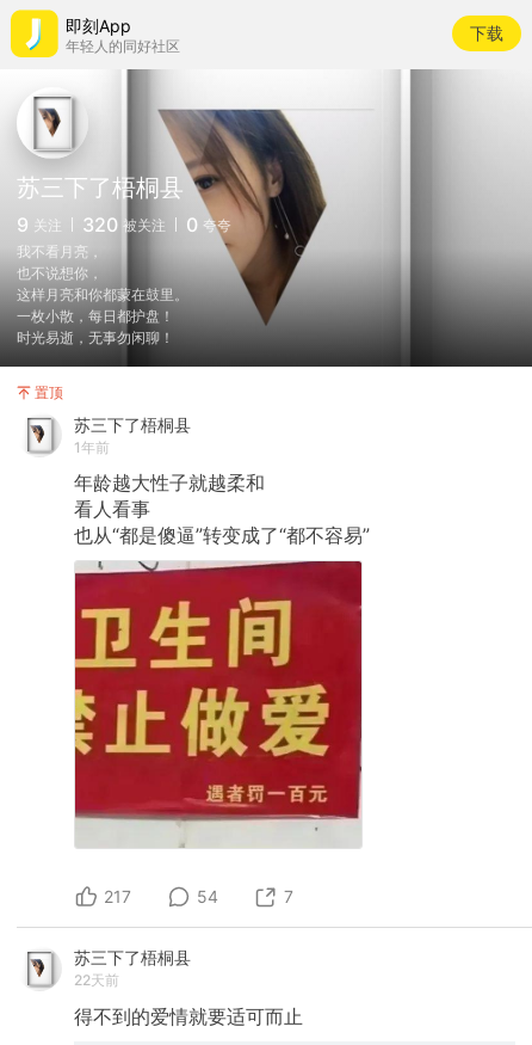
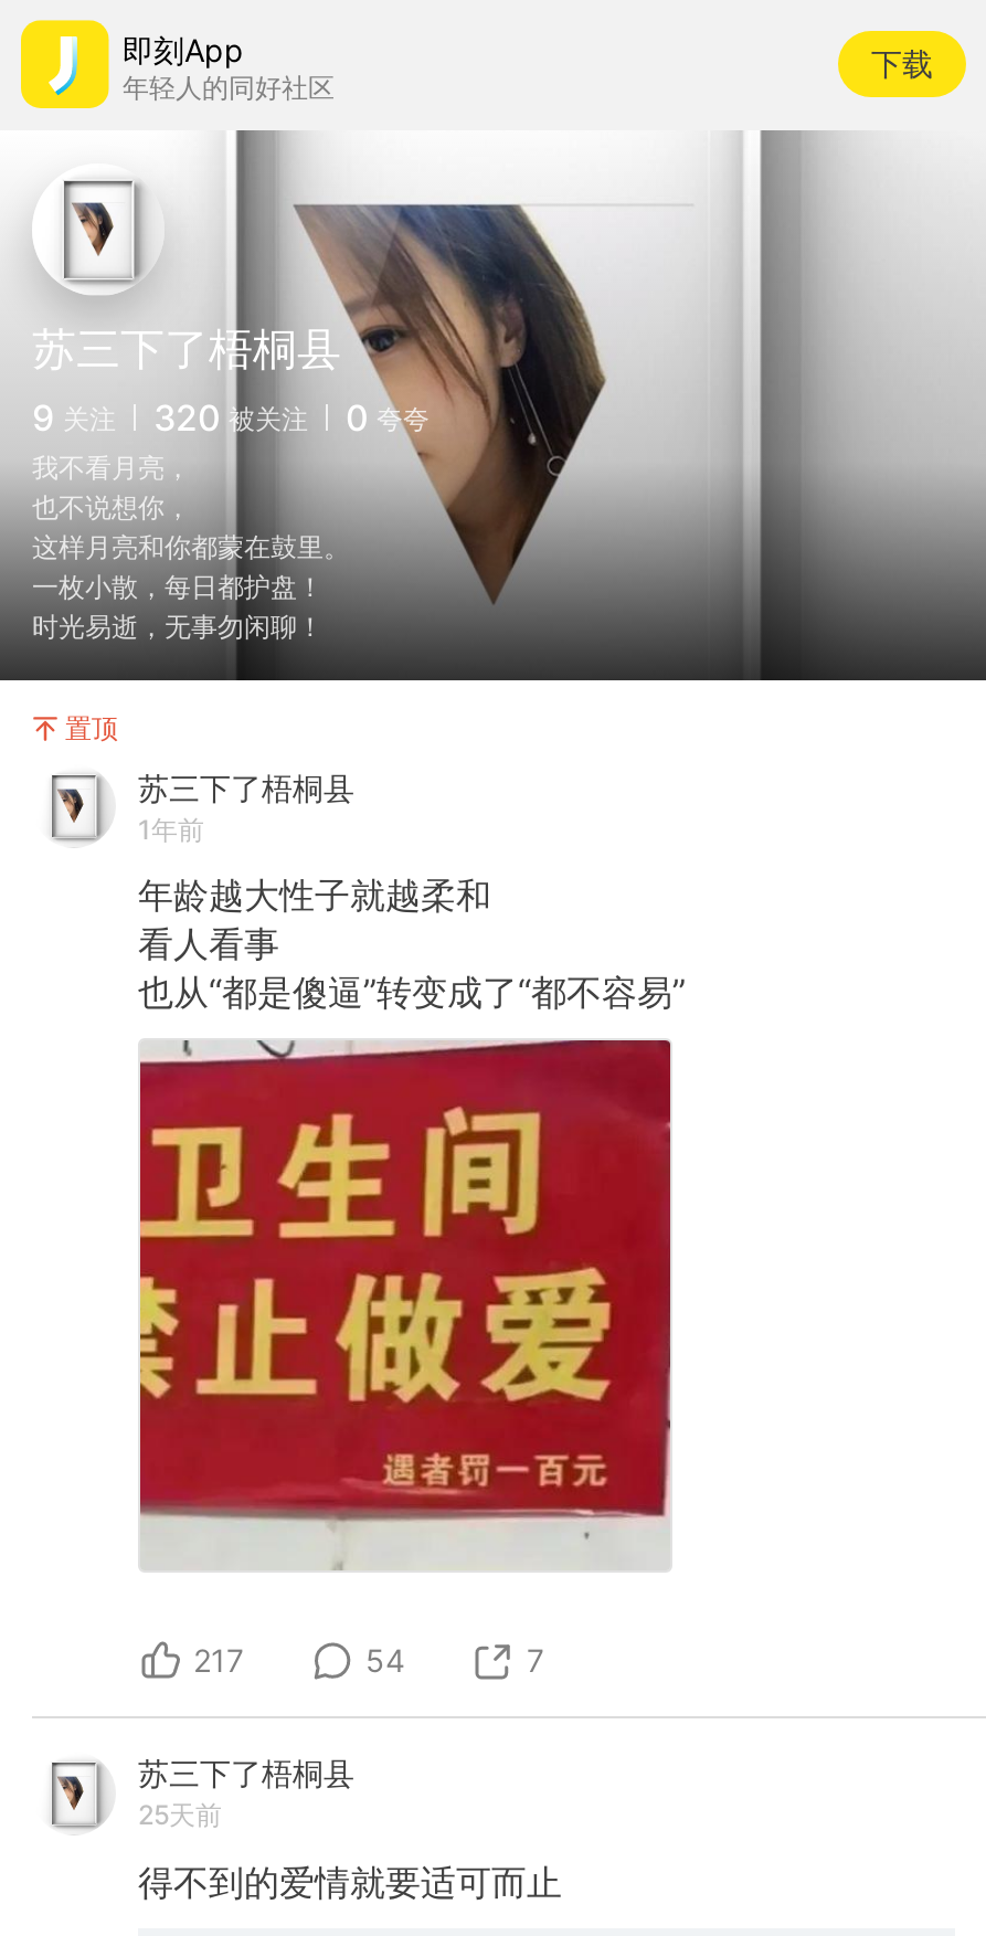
[74,971,119,989] 22天前 -> [138,1798,222,1832] 25天前

